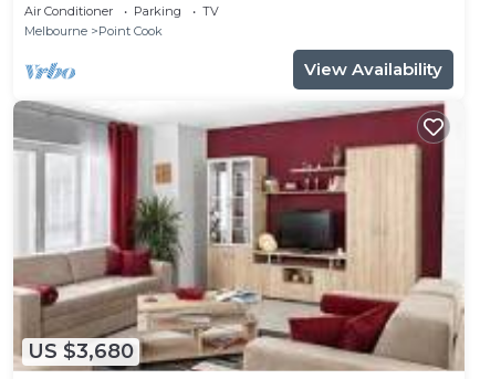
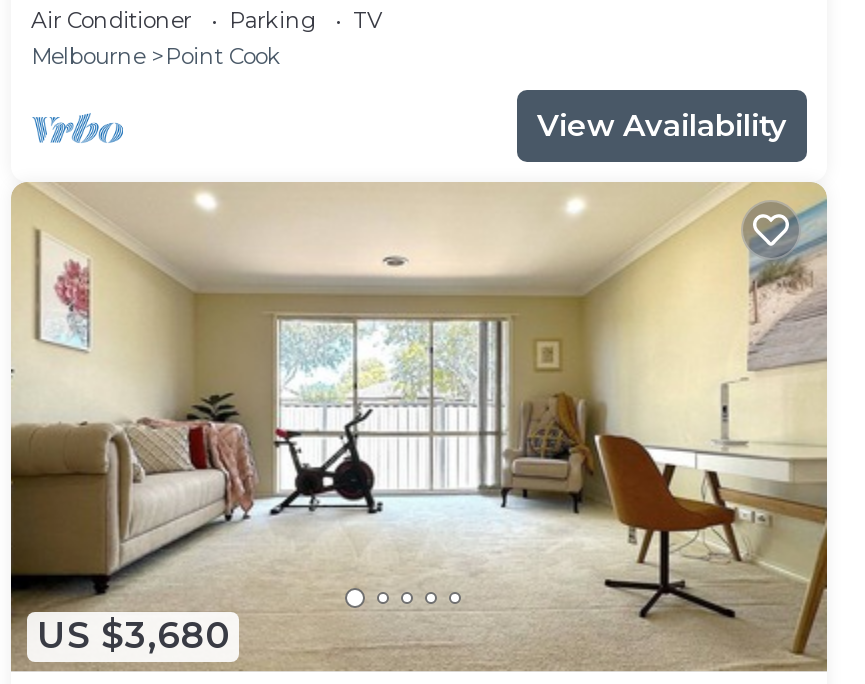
[13,101,465,371] [image] -> [9,180,829,672] [image]

